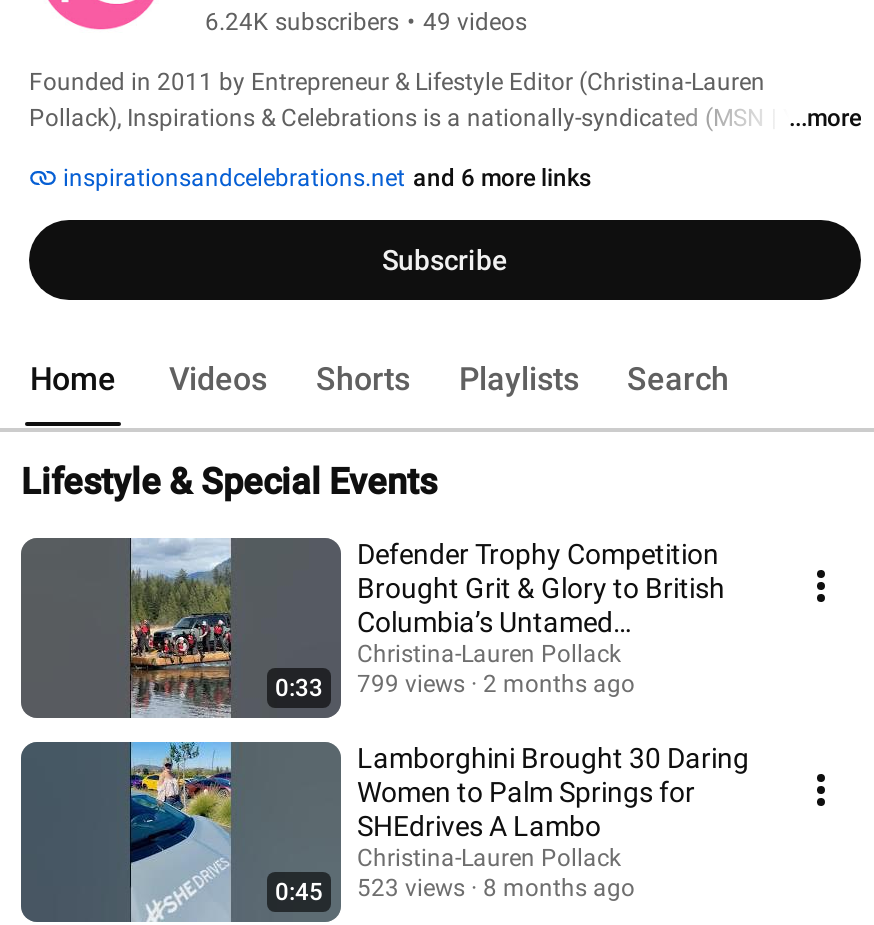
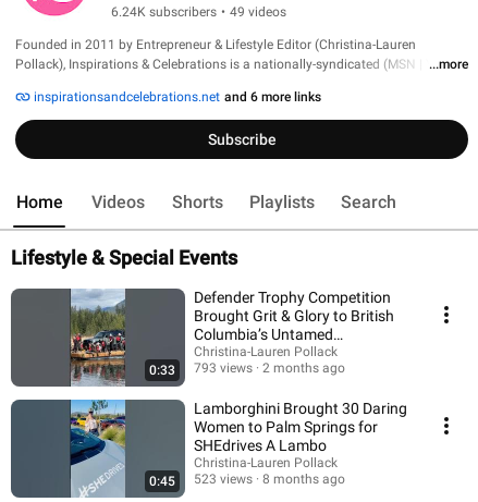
[275,670,635,702] 0:33 799 views 2 months ago -> [149,360,345,378] 0:33 793 views 2 months ago

